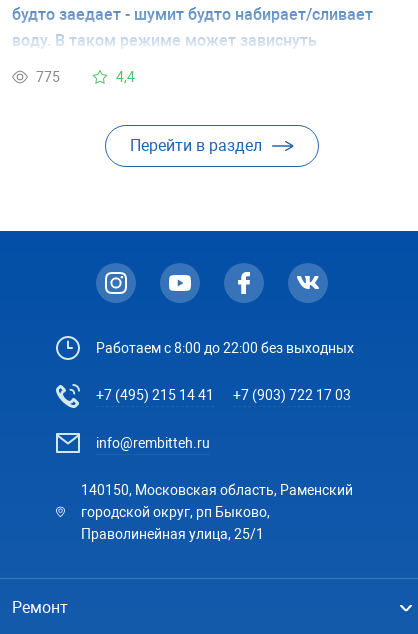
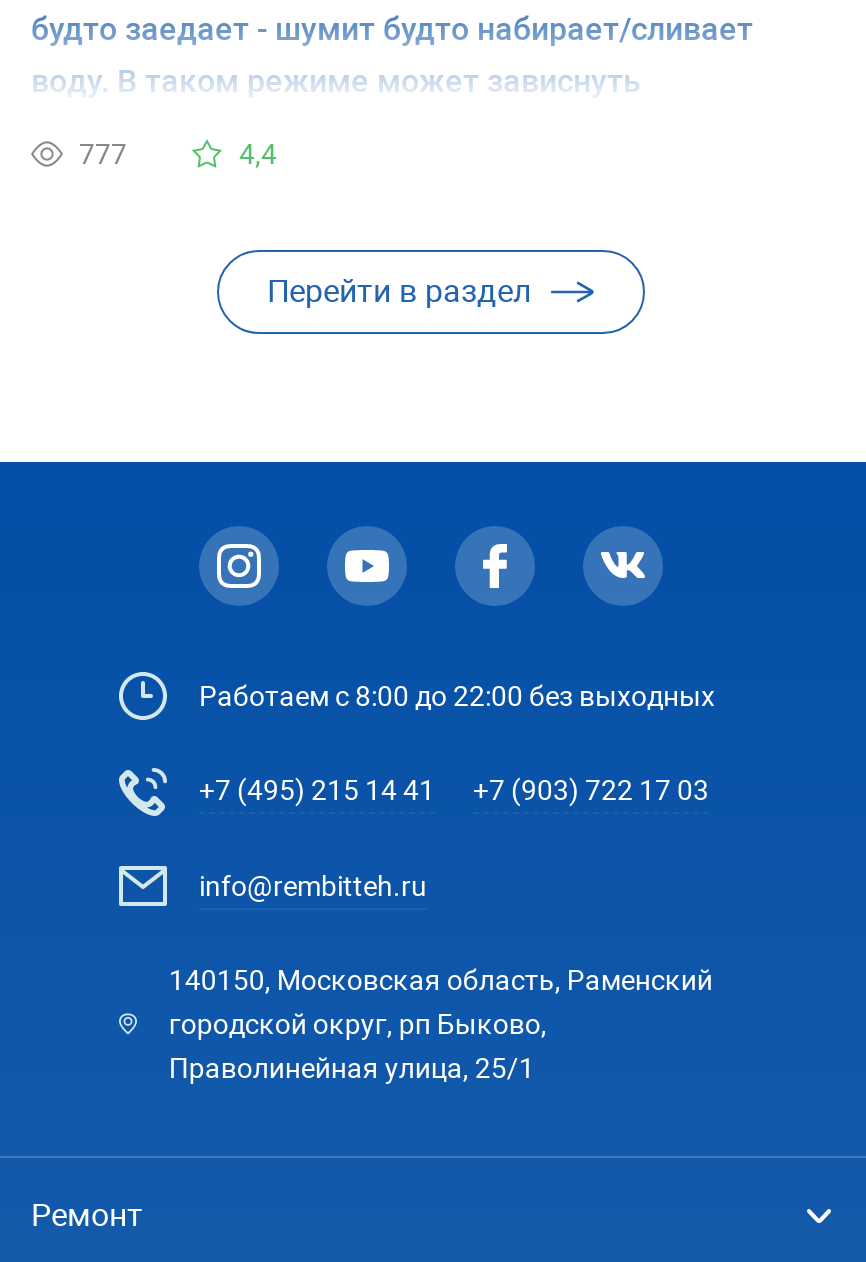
[36,68,60,84] 775 -> [79,137,127,169] 777

